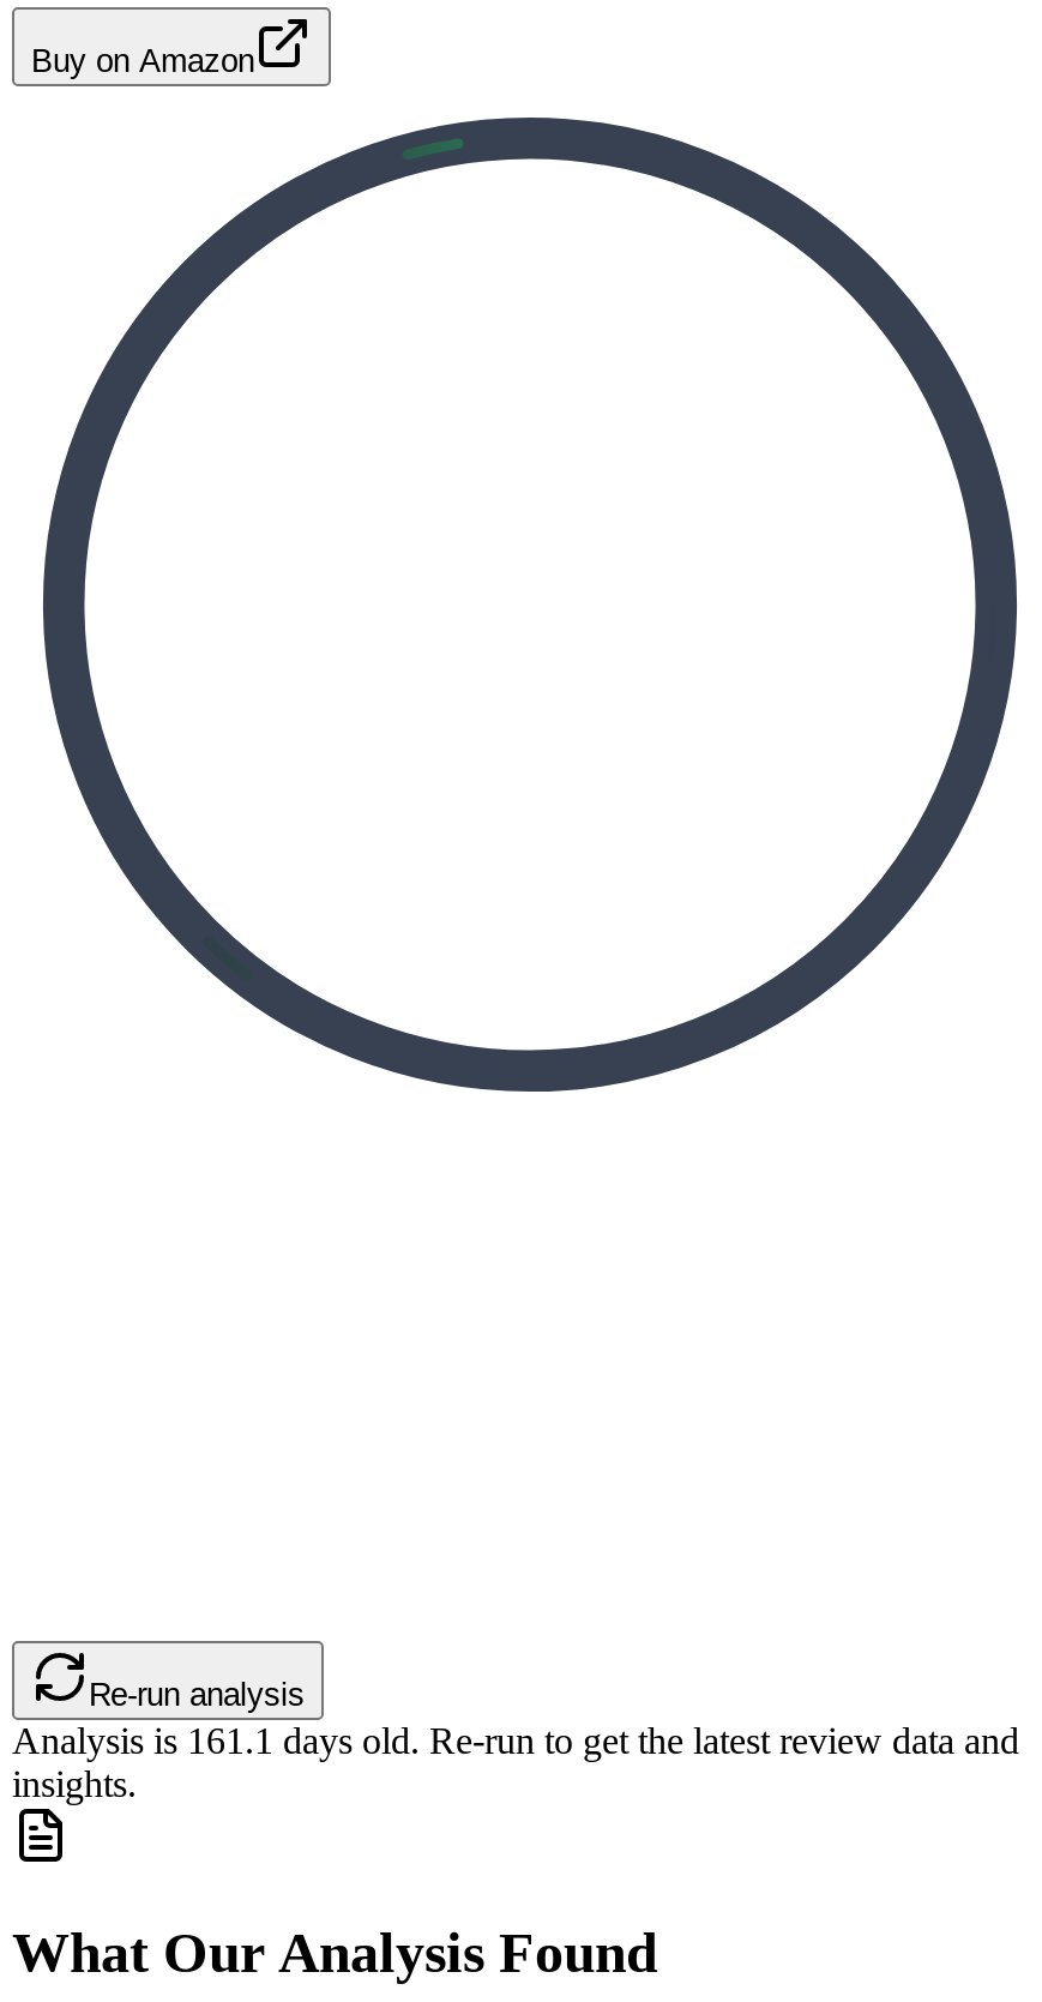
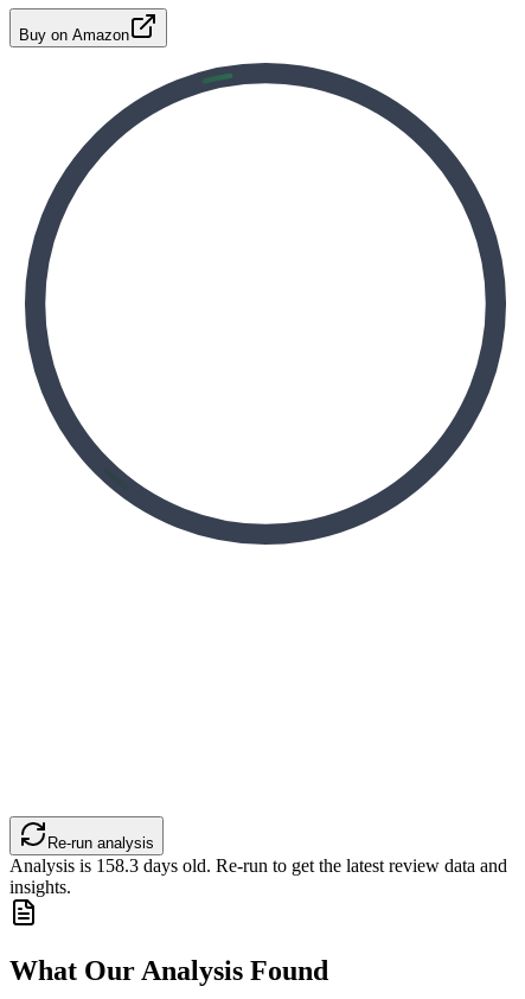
[12,1721,1019,1762] Analysis is161.1days old. Re-run to get the latest review data and -> [9,856,507,876] Analysis is158.3days old. Re-run to get the latest review data and

